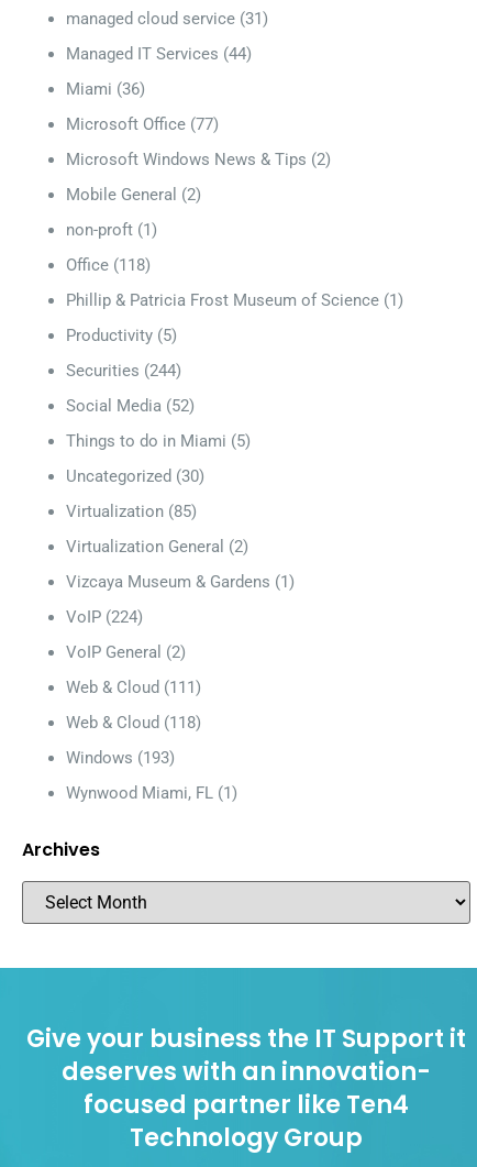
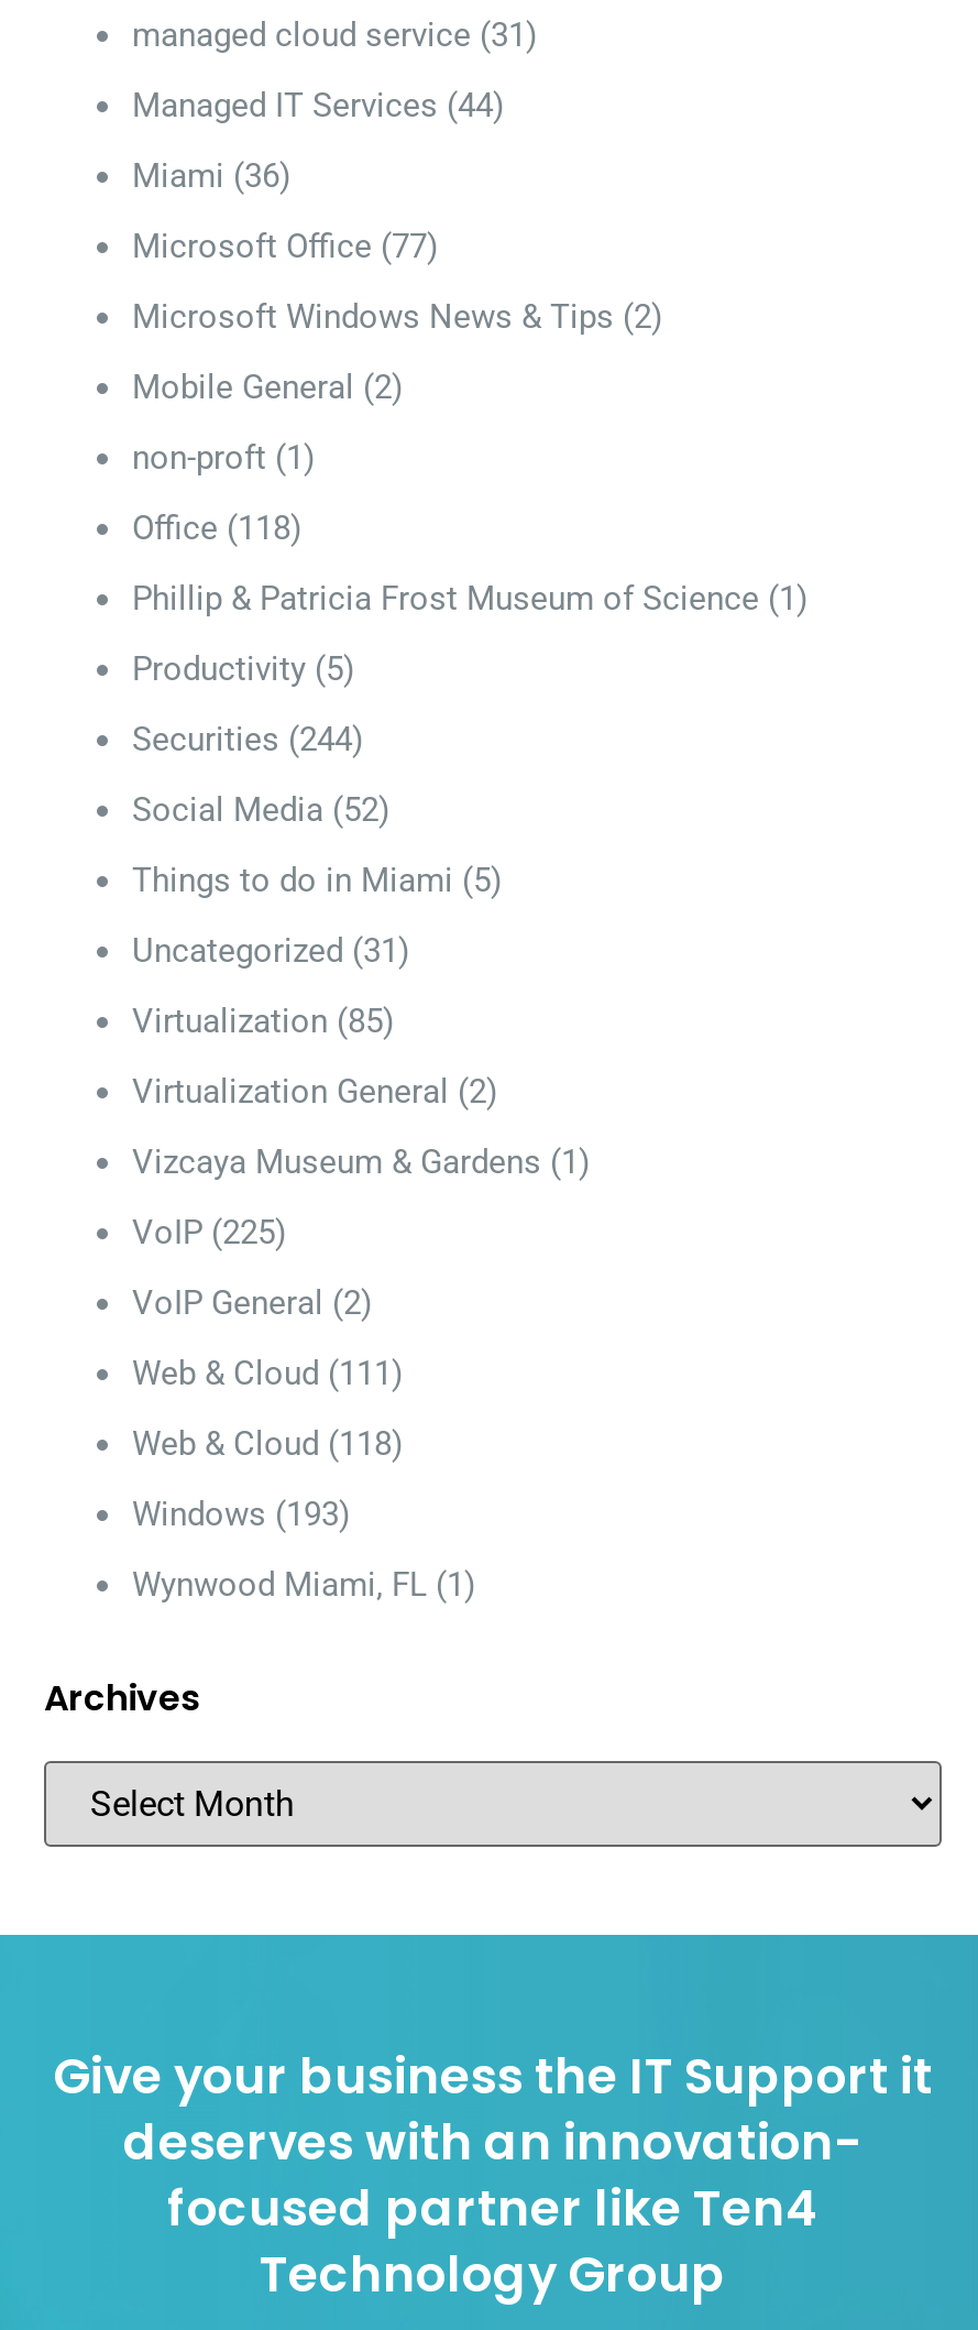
[66,466,204,486] Uncategorized (30) -> [132,931,409,971] Uncategorized (31)
[66,607,143,627] VoIP (224) -> [132,1213,286,1252] VoIP (225)

